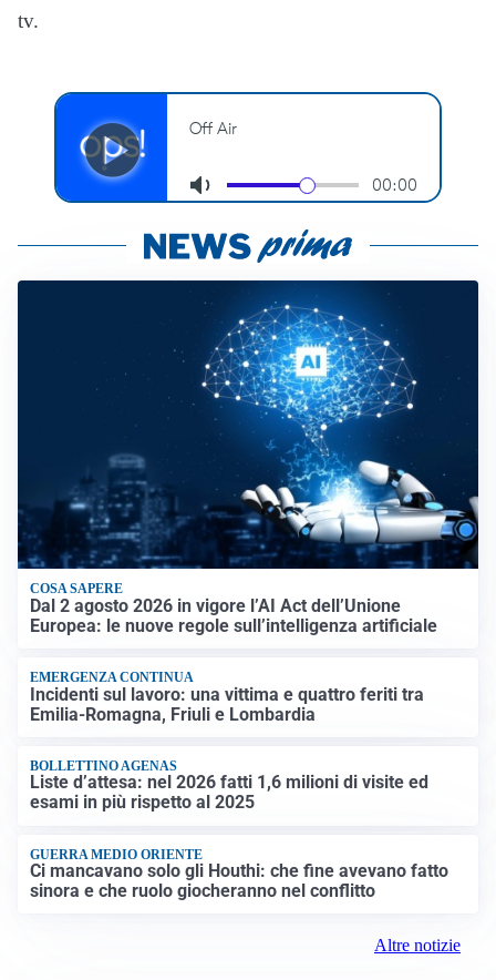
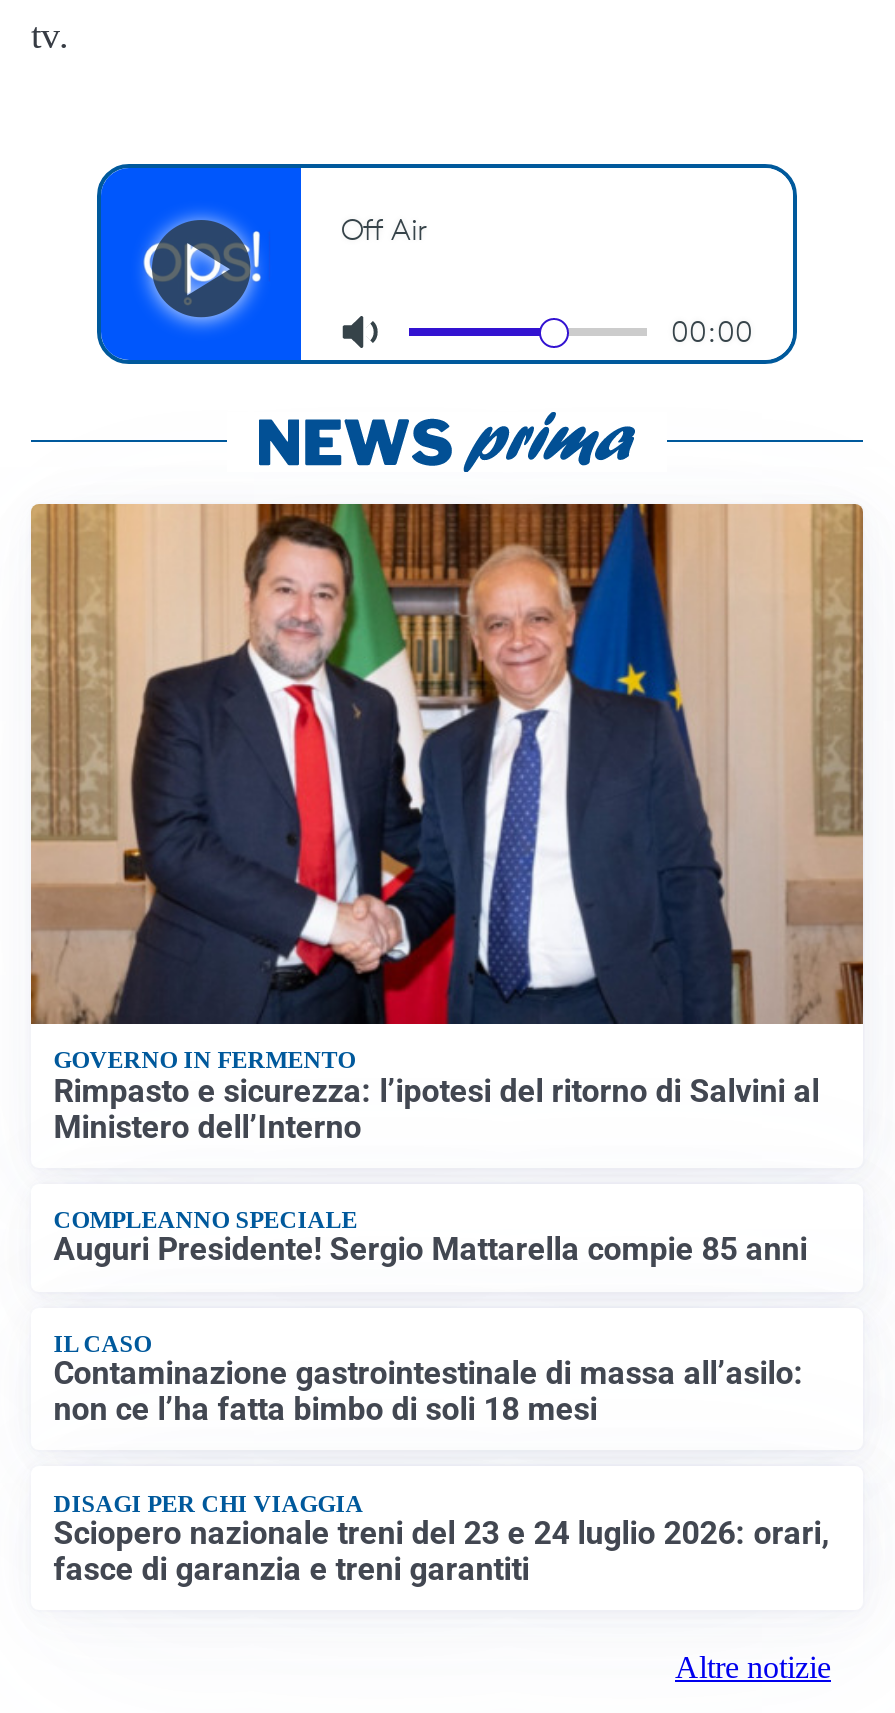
[17,279,479,636] [image] | COSA SAPERE | Dal 2 agosto 2026 in vigore l’AI Act dell’Unione | Europea: le nuove regole sull’intelligenza artificiale -> [29,502,865,1146] [image] | GOVERNO IN FERMENTO | Rimpasto e sicurezza: l’ipotesi del ritorno di Salvini al | Ministero dell’Interno
[30,670,424,725] EMERGENZA CONTINUA | Incidenti sul lavoro: una vittima e quattro feriti tra | Emilia-Romagna, Friuli e Lombardia -> [53,1206,807,1269] COMPLEANNO SPECIALE | Auguri Presidente! Sergio Mattarella compie 85 anni
[30,758,429,813] BOLLETTINO AGENAS | Liste d’attesa: nel 2026 fatti 1,6 milioni di visite ed | esami in più rispetto al 2025 -> [53,1330,803,1429] IL CASO | Contaminazione gastrointestinale di massa all’asilo: | non ce l’ha fatta bimbo di soli 18 mesi
[30,847,449,901] GUERRA MEDIO ORIENTE | Ci mancavano solo gli Houthi: che fine avevano fatto | sinora e che ruolo giocheranno nel conflitto -> [53,1489,829,1588] DISAGI PER CHI VIAGGIA | Sciopero nazionale treni del 23 e 24 luglio 2026: orari, | fasce di garanzia e treni garantiti

